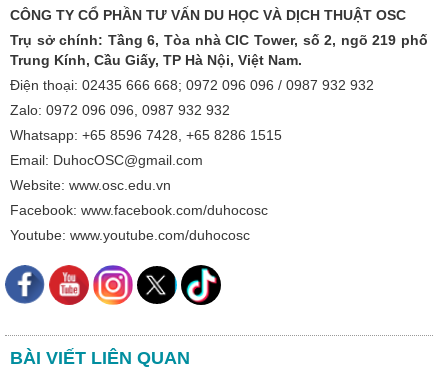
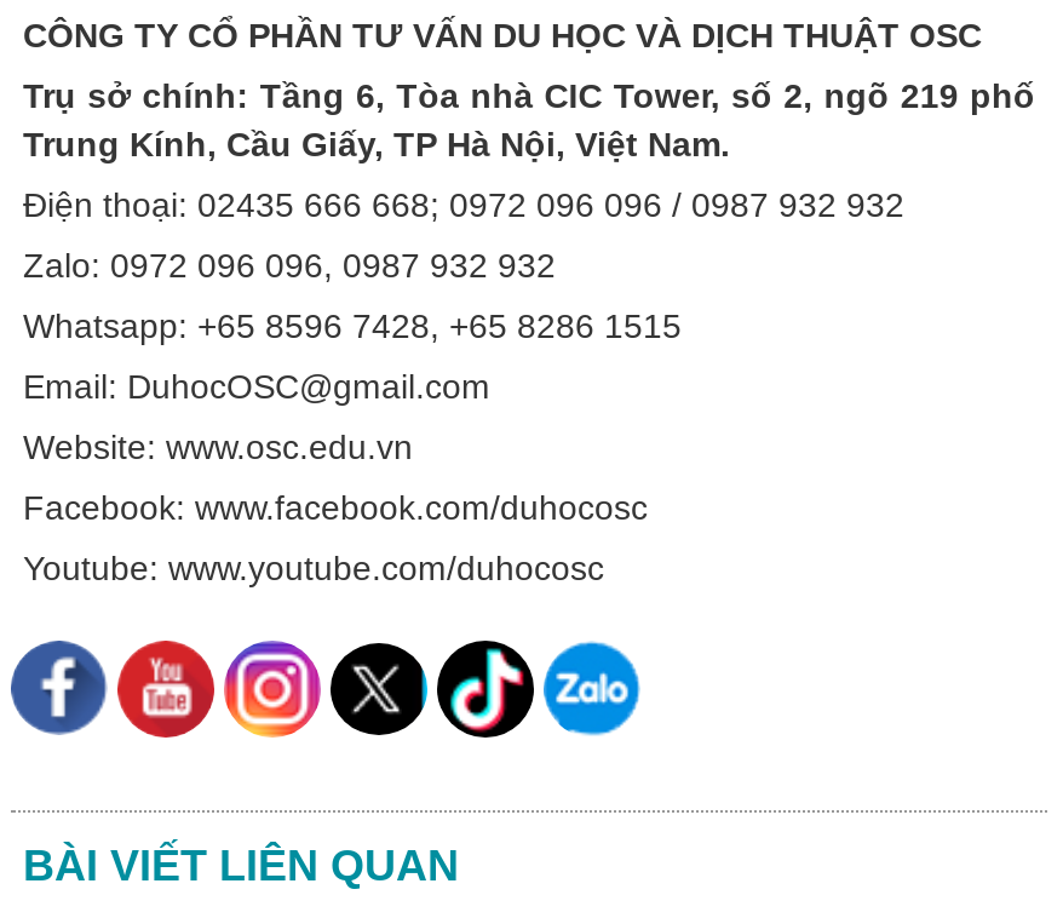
none -> [541,641,643,738] [image]

